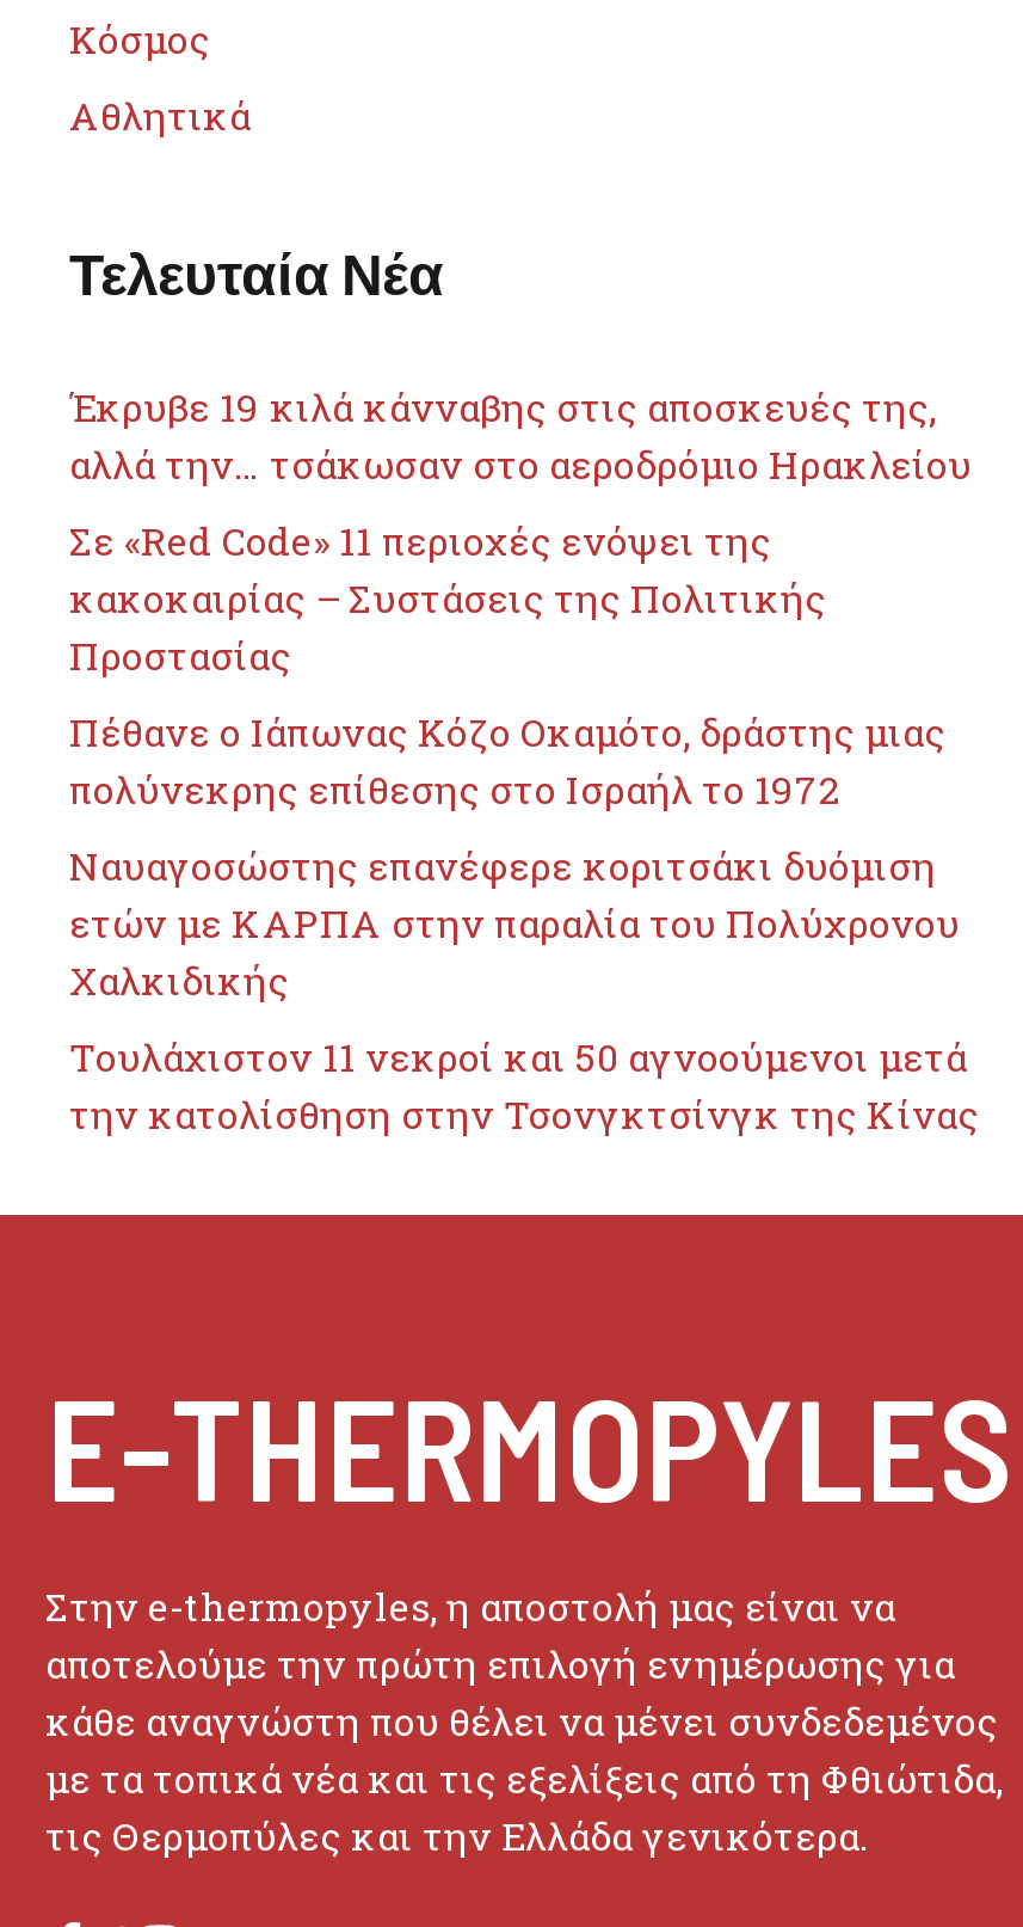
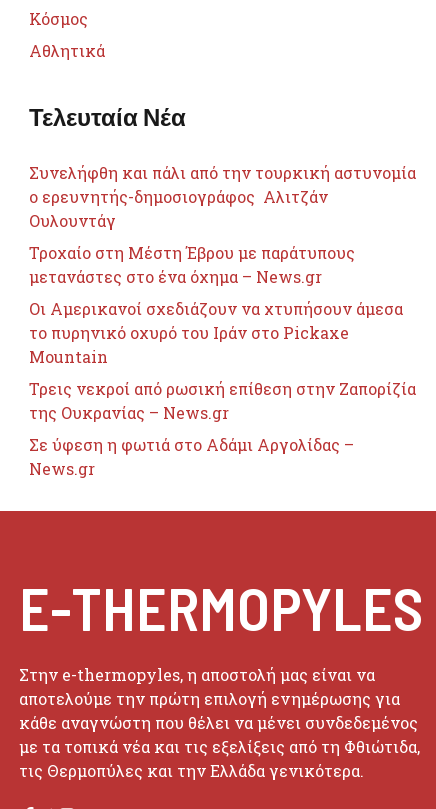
[69,381,972,489] Έκρυβε 19 κιλά κάνναβης στις αποσκευές της, | αλλά την… τσάκωσαν στο αεροδρόμιο Ηρακλείου -> [29,162,416,231] Συνελήφθη και πάλι από την τουρκική αστυνομία | ο ερευνητής-δημοσιογράφος Αλιτζάν | Ουλουντάγ
[69,515,826,680] Σε «Red Code» 11 περιοχές ενόψει της | κακοκαιρίας – Συστάσεις της Πολιτικής | Προστασίας -> [29,242,355,287] Τροχαίο στη Μέστη Έβρου με παράτυπους | μετανάστες στο ένα όχημα – News.gr
[69,706,945,814] Πέθανε ο Ιάπωνας Κόζο Οκαμότο, δράστης μιας | πολύνεκρης επίθεσης στο Ισραήλ το 1972 -> [29,298,403,367] Οι Αμερικανοί σχεδιάζουν να χτυπήσουν άμεσα | το πυρηνικό οχυρό του Ιράν στο Pickaxe | Mountain
[69,840,960,1005] Ναυαγοσώστης επανέφερε κοριτσάκι δυόμιση | ετών με ΚΑΡΠΑ στην παραλία του Πολύχρονου | Χαλκιδικής -> [29,378,416,423] Τρεις νεκροί από ρωσική επίθεση στην Ζαπορίζία | της Ουκρανίας – News.gr
[69,1031,979,1139] Tουλάχιστον 11 νεκροί και 50 αγνοούμενοι μετά | την κατολίσθηση στην Τσονγκτσίνγκ της Κίνας -> [29,434,354,479] Σε ύφεση η φωτιά στο Αδάμι Αργολίδας – | News.gr

